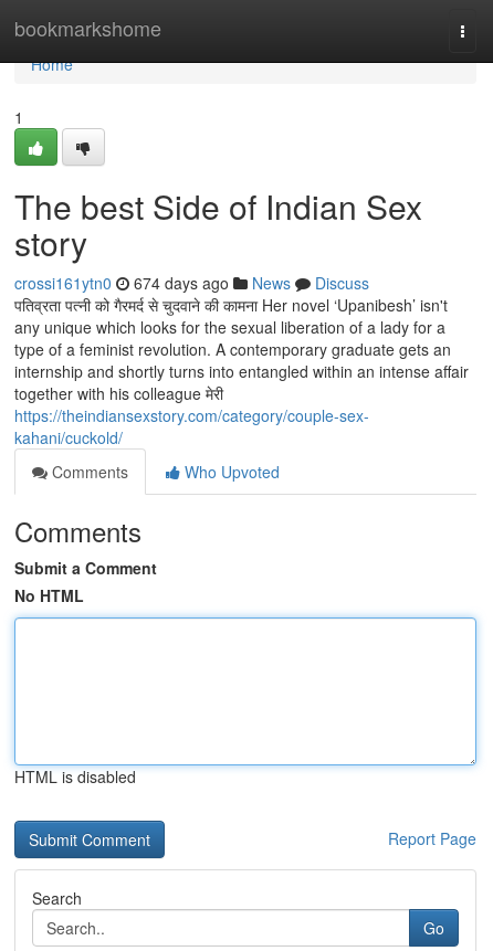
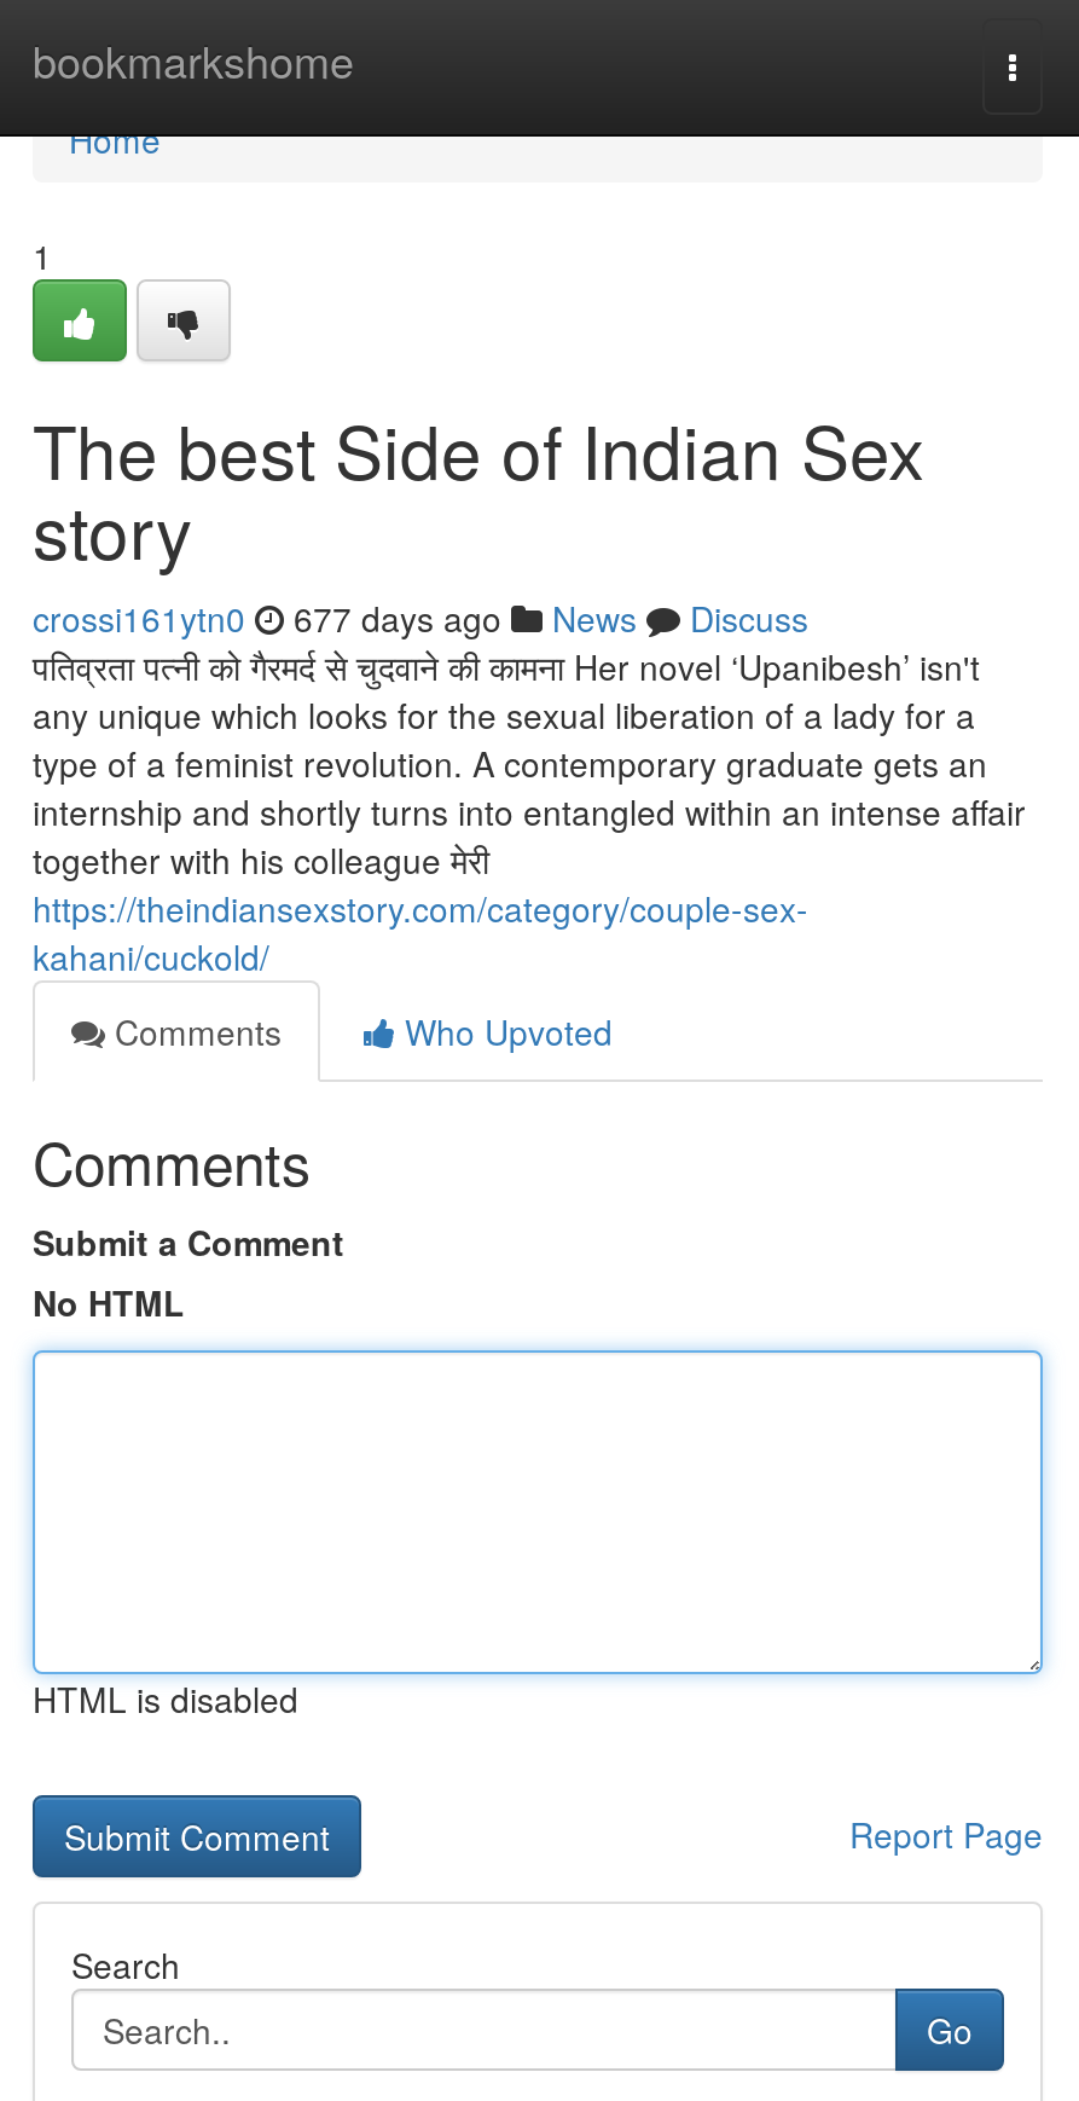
[14,272,369,294] crossi161ytn0 674 days ago News Discuss -> [33,594,808,642] crossi161ytn0 677 days ago News Discuss

